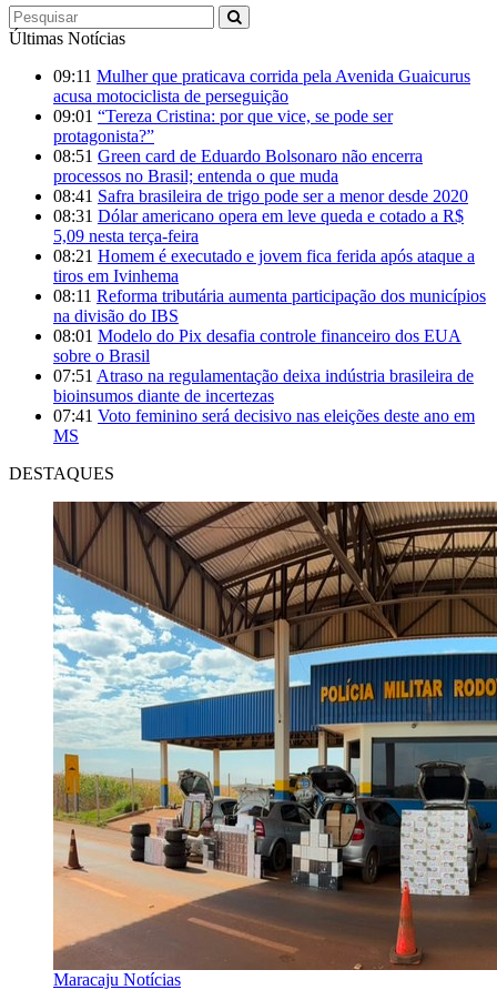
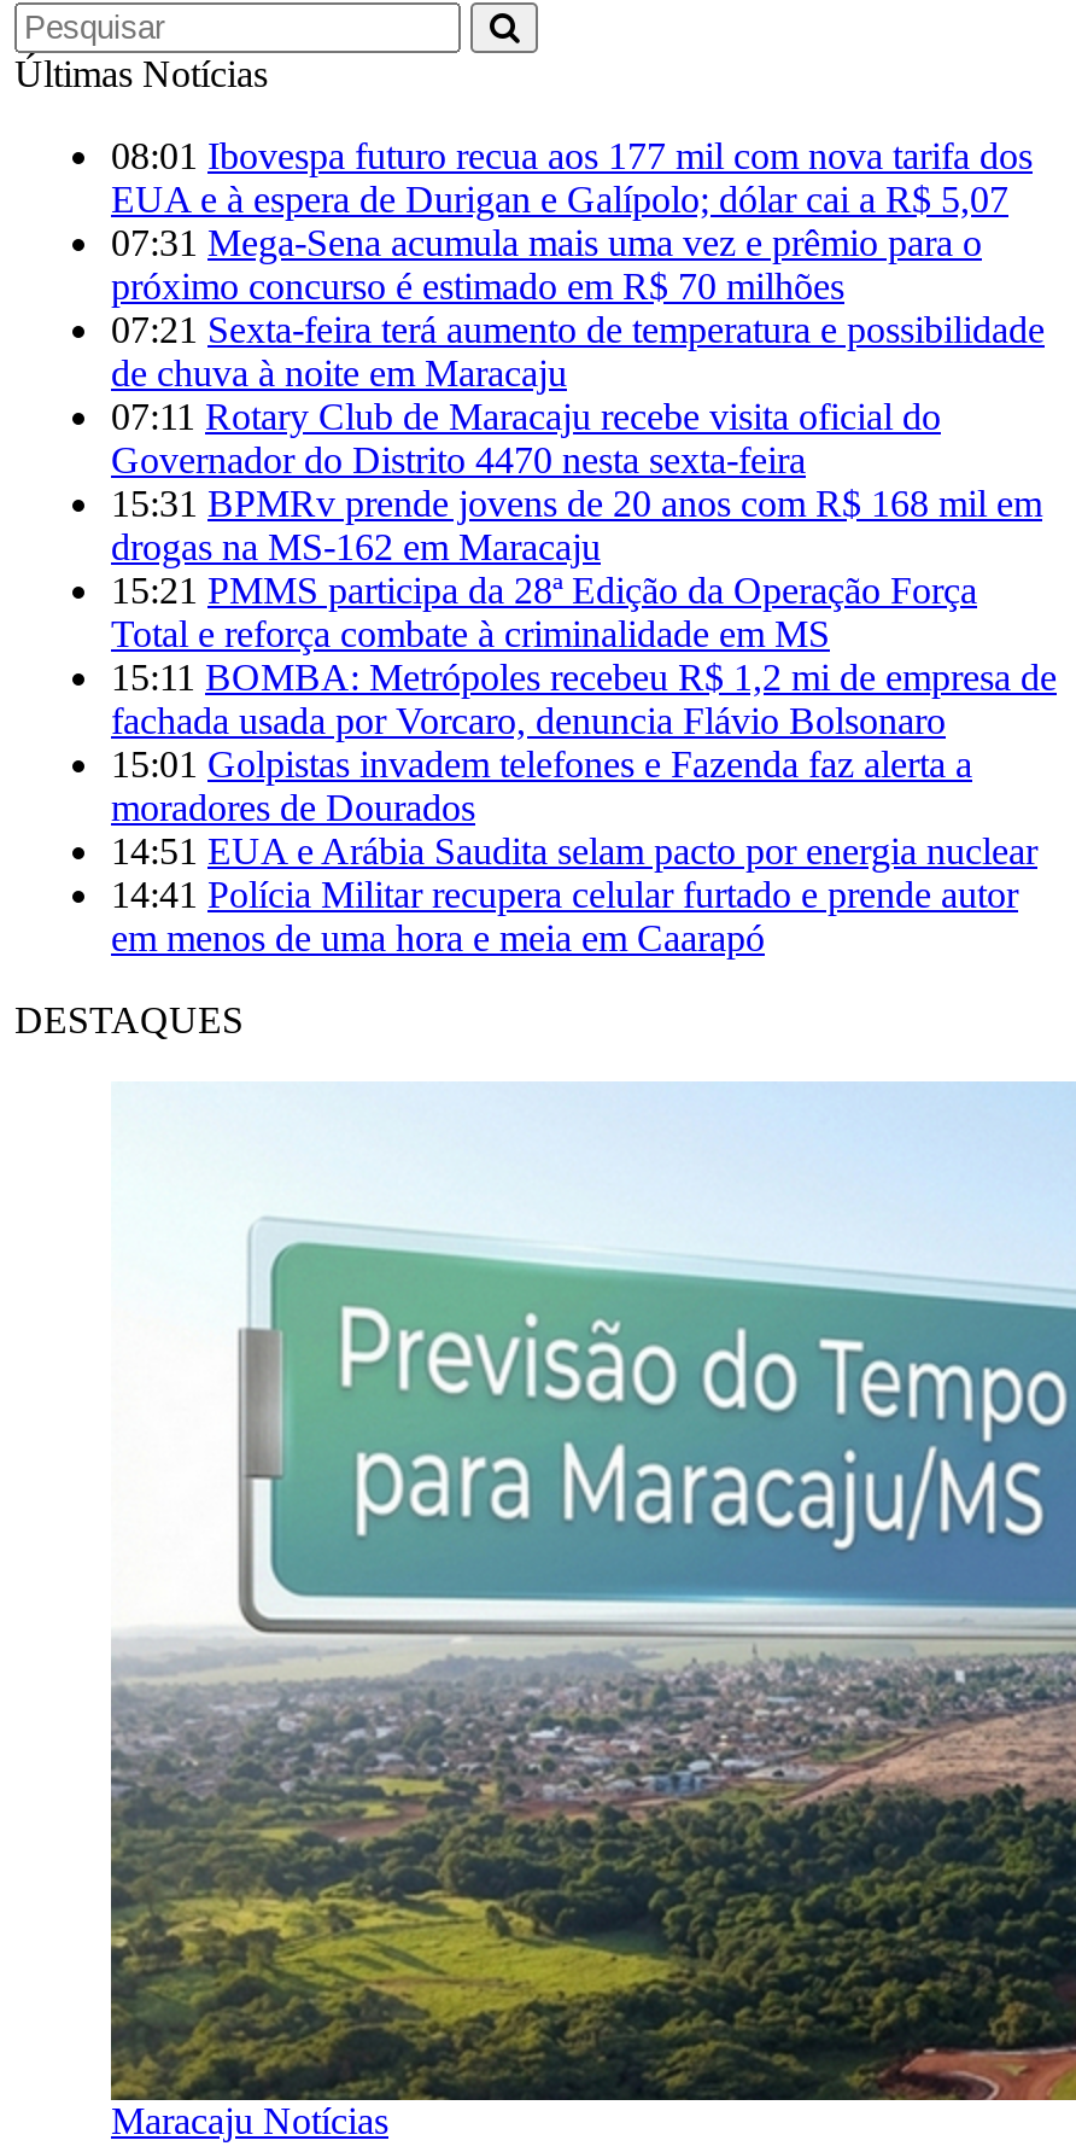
[53,67,486,445] 09:11 Mulher que praticava corrida pela Avenida Guaicurus | acusa motociclista de perseguição | 09:01 “Tereza Cristina: por que vice, se pode ser | protagonista?” | 08:51 Green card de Eduardo Bolsonaro não encerra | processos no Brasil; entenda o que muda | 08:41 Safra brasileira de trigo pode ser a menor desde 2020 | 08:31 Dólar americano opera em leve queda e cotado a R$ | 5,09 nesta terça-feira | 08:21 Homem é executado e jovem fica ferida após ataque a | tiros em Ivinhema | 08:11 Reforma tributária aumenta participação dos municípios | na divisão do IBS | 08:01 Modelo do Pix desafia controle financeiro dos EUA | sobre o Brasil | 07:51 Atraso na regulamentação deixa indústria brasileira de | bioinsumos diante de incertezas | 07:41 Voto feminino será decisivo nas eleições deste ano em | MS -> [111,135,1057,958] 08:01 Ibovespa futuro recua aos 177 mil com nova tarifa dos | EUA e à espera de Durigan e Galípolo; dólar cai a R$ 5,07 | 07:31 Mega-Sena acumula mais uma vez e prêmio para o | próximo concurso é estimado em R$ 70 milhões | 07:21 Sexta-feira terá aumento de temperatura e possibilidade | de chuva à noite em Maracaju | 07:11 Rotary Club de Maracaju recebe visita oficial do | Governador do Distrito 4470 nesta sexta-feira | 15:31 BPMRv prende jovens de 20 anos com R$ 168 mil em | drogas na MS-162 em Maracaju | 15:21 PMMS participa da 28ª Edição da Operação Força | Total e reforça combate à criminalidade em MS | 15:11 BOMBA: Metrópoles recebeu R$ 1,2 mi de empresa de | fachada usada por Vorcaro, denuncia Flávio Bolsonaro | 15:01 Golpistas invadem telefones e Fazenda faz alerta a | moradores de Dourados | 14:51 EUA e Arábia Saudita selam pacto por energia nuclear | 14:41 Polícia Militar recupera celular furtado e prende autor | em menos de uma hora e meia em Caarapó
[52,501,494,971] [image] -> [109,1081,1069,2103] [image]

